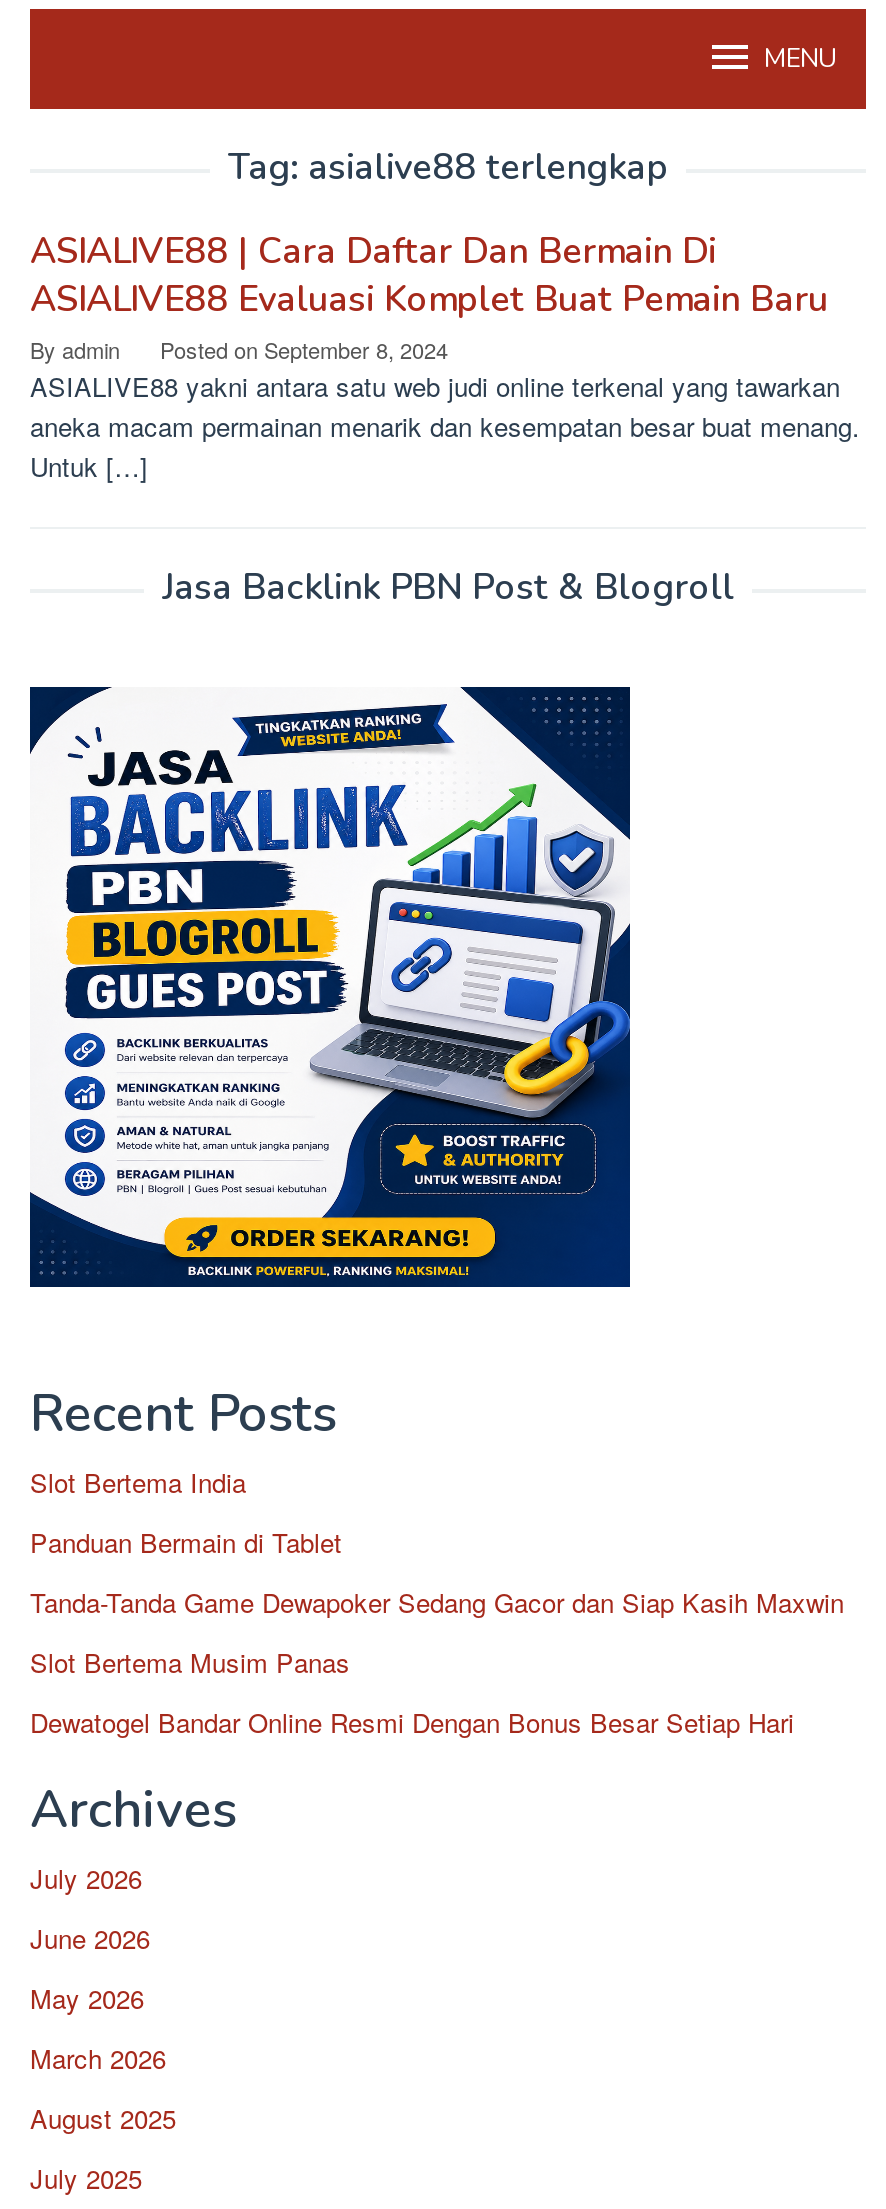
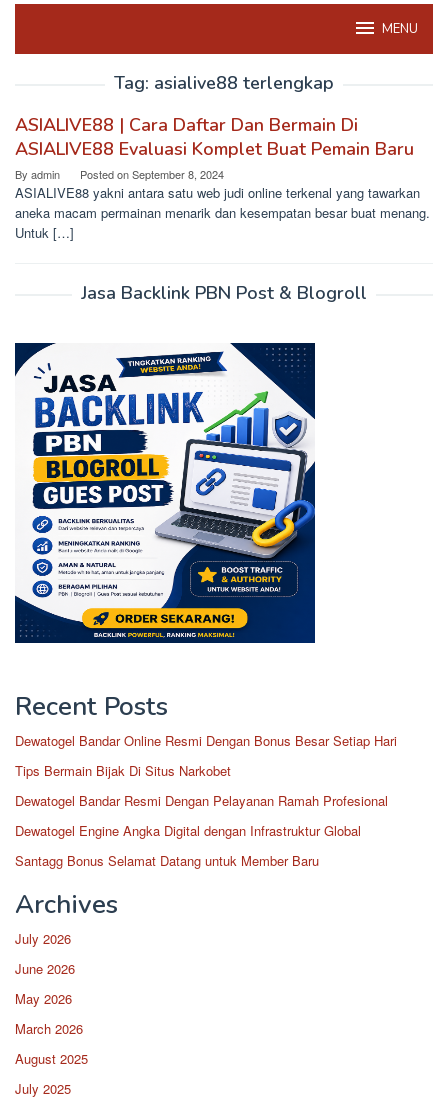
[30,1463,844,1681] Slot Bertema India | Panduan Bermain di Tablet | Tanda-Tanda Game Dewapoker Sedang Gacor dan Siap Kasih Maxwin | Slot Bertema Musim Panas -> none
moved [30,1703,794,1741] -> [15,731,397,750]: Dewatogel Bandar Online Resmi Dengan Bonus Besar Setiap Hari
none -> [15,761,388,870] Tips Bermain Bijak Di Situs Narkobet | Dewatogel Bandar Resmi Dengan Pelayanan Ramah Profesional | Dewatogel Engine Angka Digital dengan Infrastruktur Global | Santagg Bonus Selamat Datang untuk Member Baru

